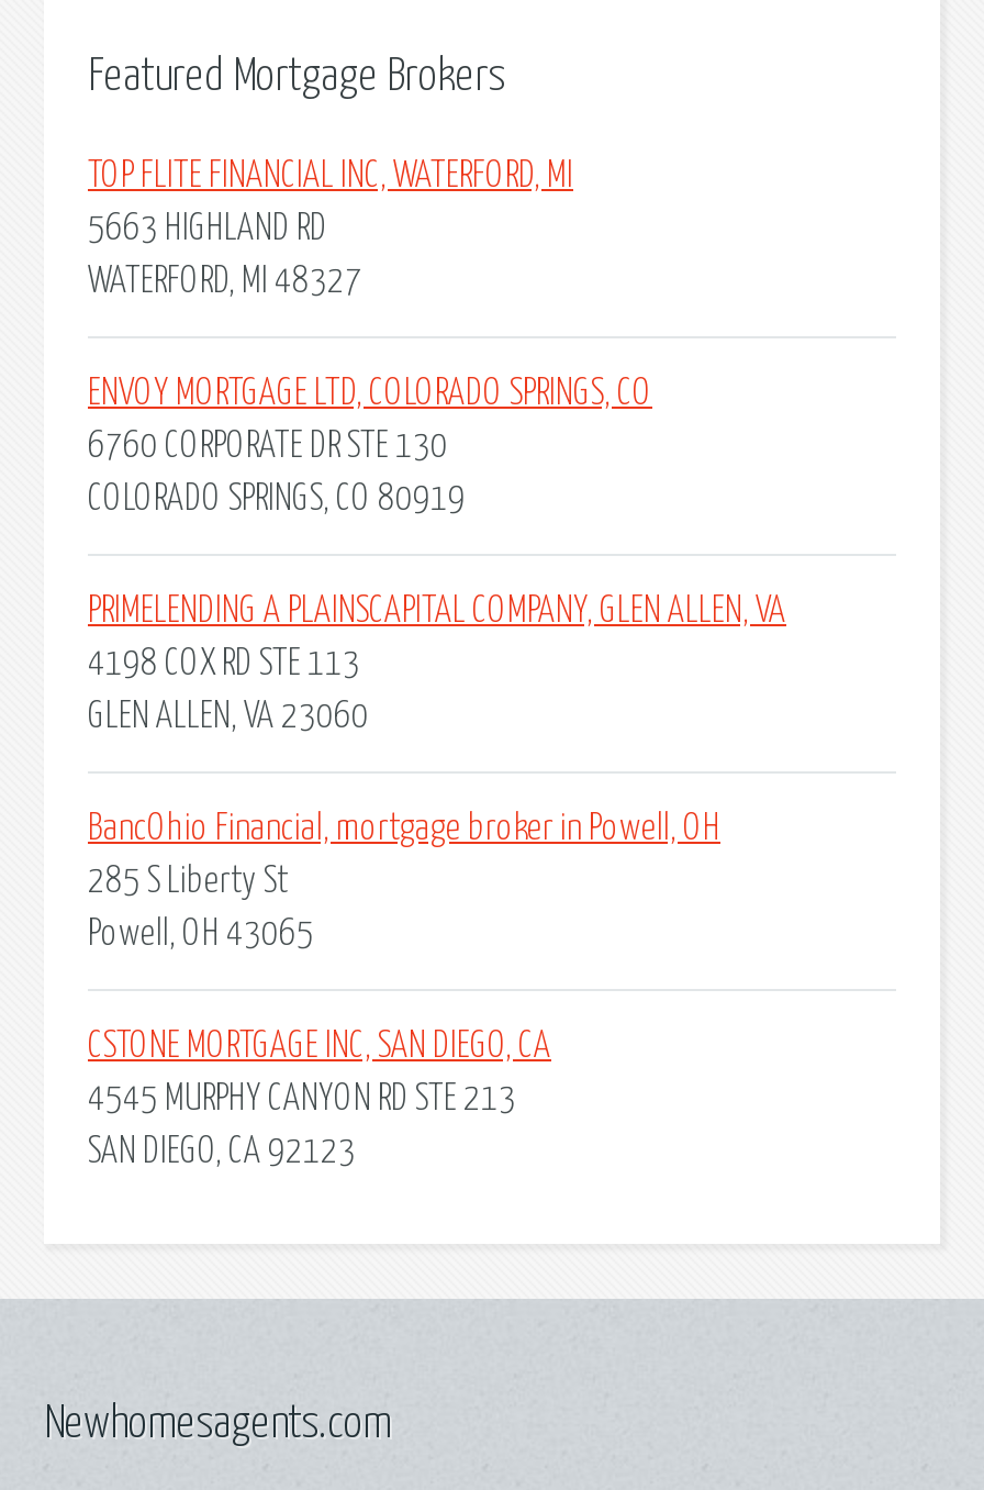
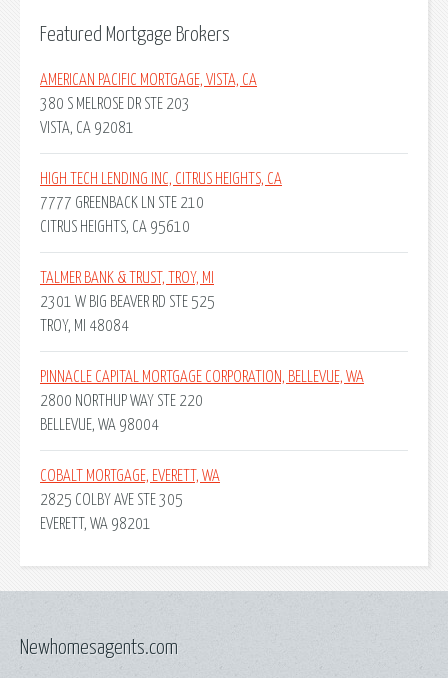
[88,159,573,194] TOP FLITE FINANCIAL INC, WATERFORD, MI -> [40,72,257,88] AMERICAN PACIFIC MORTGAGE, VISTA, CA
[88,211,327,247] 5663 HIGHLAND RD -> [40,96,190,112] 380 S MELROSE DR STE 203
[88,264,362,299] WATERFORD, MI 48327 -> [40,120,134,136] VISTA, CA 92081
[88,376,652,411] ENVOY MORTGAGE LTD, COLORADO SPRINGS, CO -> [40,171,282,187] HIGH TECH LENDING INC, CITRUS HEIGHTS, CA
[88,429,448,464] 6760 CORPORATE DR STE 130 -> [40,195,204,211] 7777 GREENBACK LN STE 210
[88,482,466,517] COLORADO SPRINGS, CO 80919 -> [40,219,190,235] CITRUS HEIGHTS, CA 95610
[88,594,786,629] PRIMELENDING A PLAINSCAPITAL COMPANY, GLEN ALLEN, VA -> [40,270,214,286] TALMER BANK & TRUST, TROY, MI
[88,647,360,682] 4198 COX RD STE 113 -> [40,294,215,310] 2301 W BIG BEAVER RD STE 525
[88,699,369,734] GLEN ALLEN, VA 23060 -> [40,318,129,334] TROY, MI 48084
[88,811,720,847] BancOhio Financial, mortgage broker in Powell, OH -> [40,369,364,385] PINNACLE CAPITAL MORTGAGE CORPORATION, BELLEVUE, WA
[88,864,288,899] 285 S Liberty St -> [40,393,203,409] 2800 NORTHUP WAY STE 220
[88,917,314,952] Powell, OH 43065 -> [40,417,159,433] BELLEVUE, WA 98004
[88,1029,551,1064] CSTONE MORTGAGE INC, SAN DIEGO, CA -> [40,468,220,484] COBALT MORTGAGE, EVERETT, WA
[88,1082,516,1117] 4545 MURPHY CANYON RD STE 213 -> [40,492,183,508] 2825 COLBY AVE STE 305
[88,1134,356,1170] SAN DIEGO, CA 92123 -> [40,516,151,532] EVERETT, WA 98201

